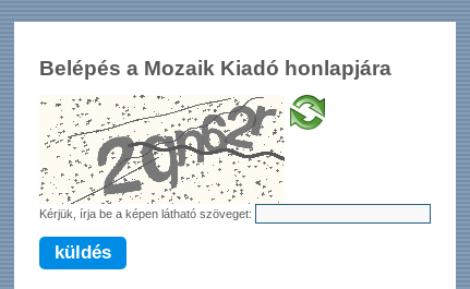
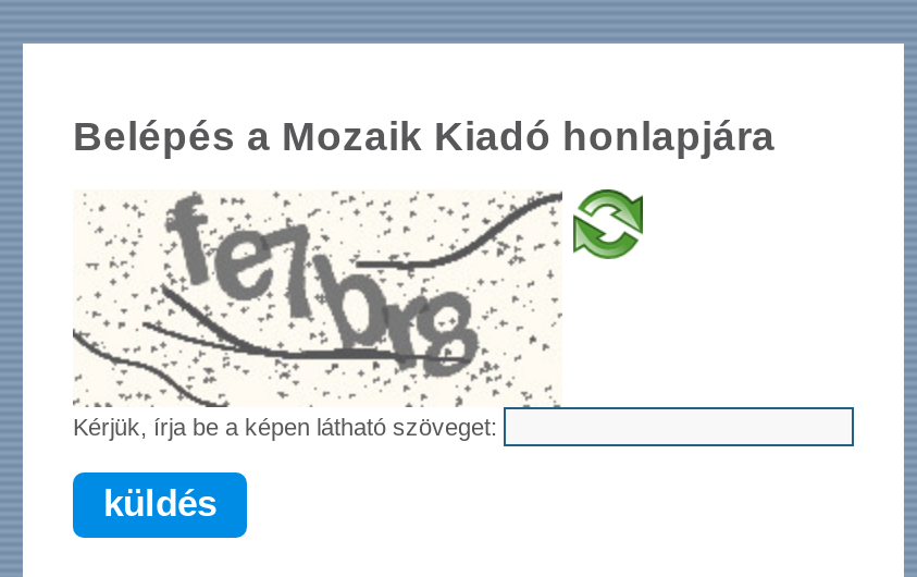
[39,95,285,204] [image] -> [71,189,565,409] [image]

